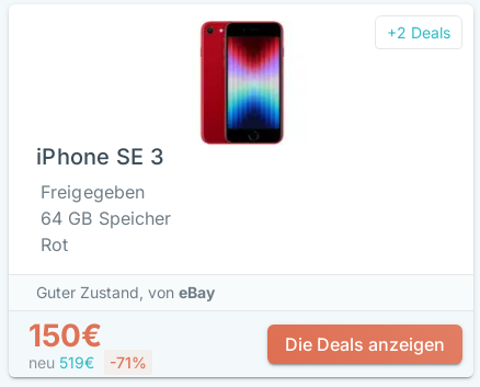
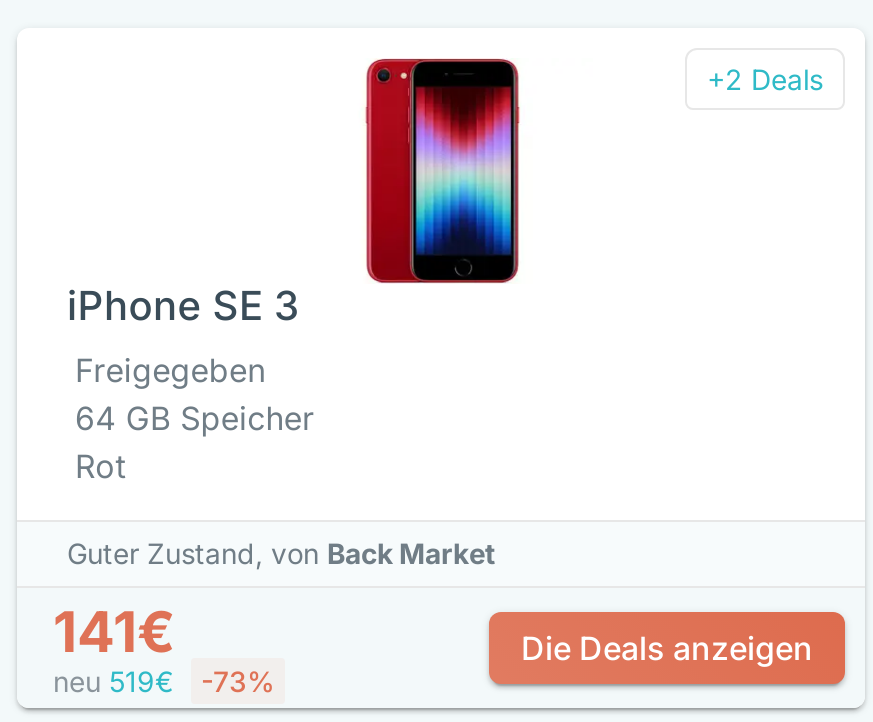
[28,283,215,354] Guter Zustand, von eBay | 150€ -> [53,536,495,666] Guter Zustand, von Back Market | 141€
[28,353,147,372] neu 519€ -71% -> [53,664,275,698] neu 519€ -73%

